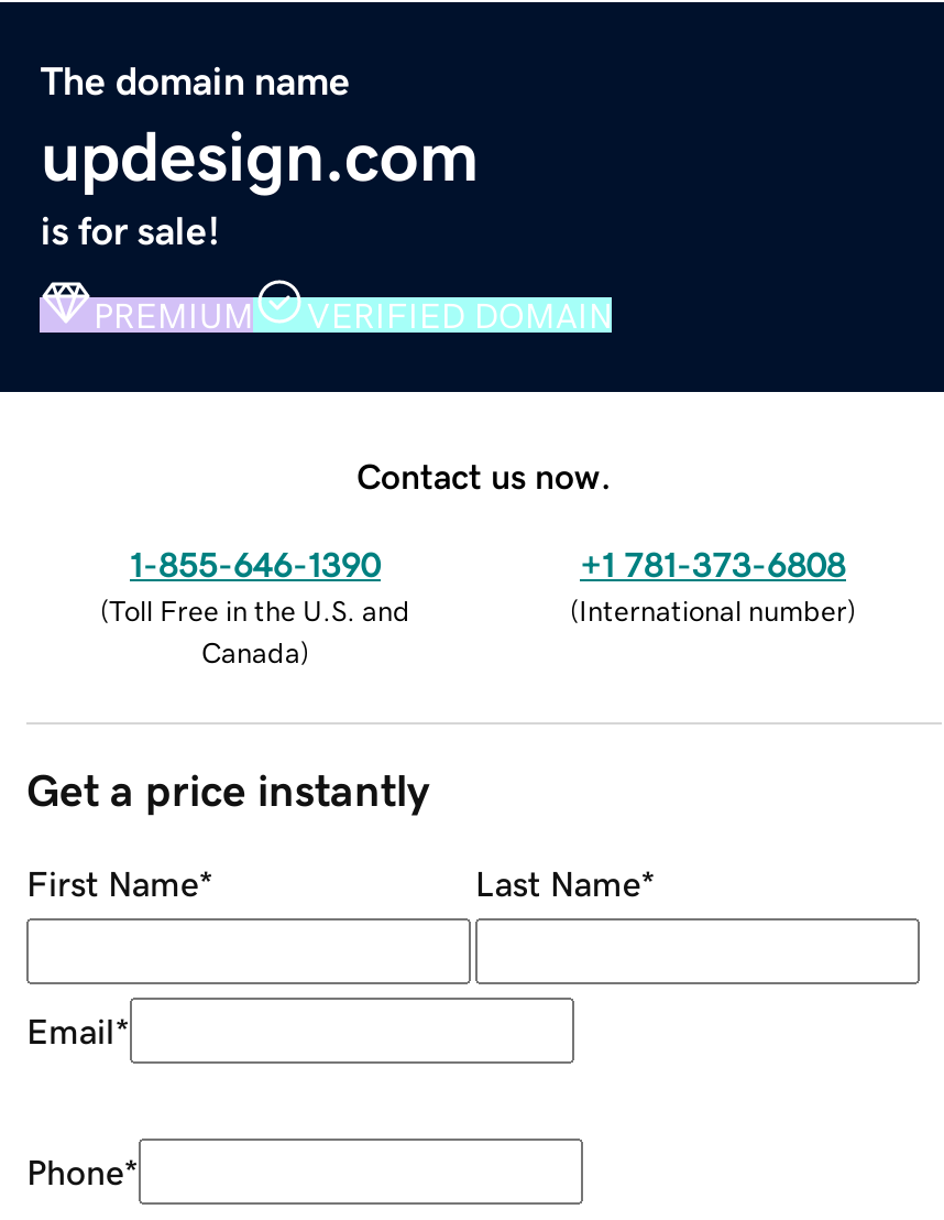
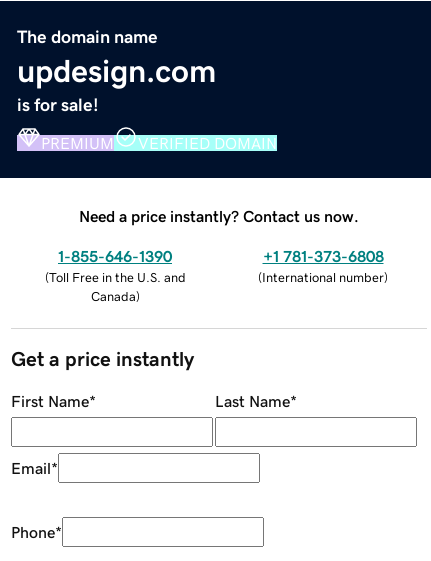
[356,457,612,492] Contact us now. -> [79,208,359,224] Need a price instantly? Contact us now.

